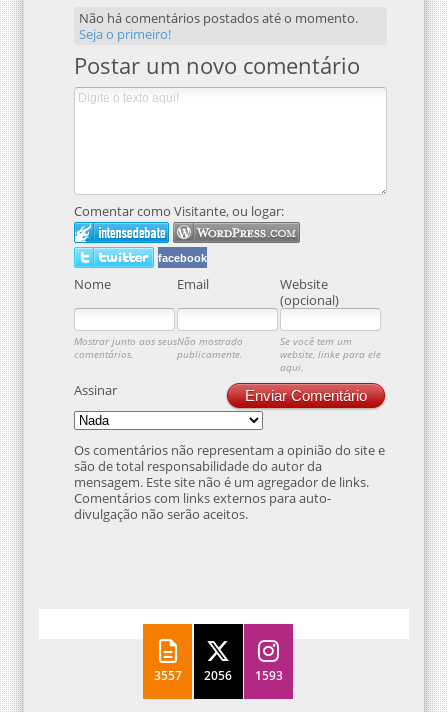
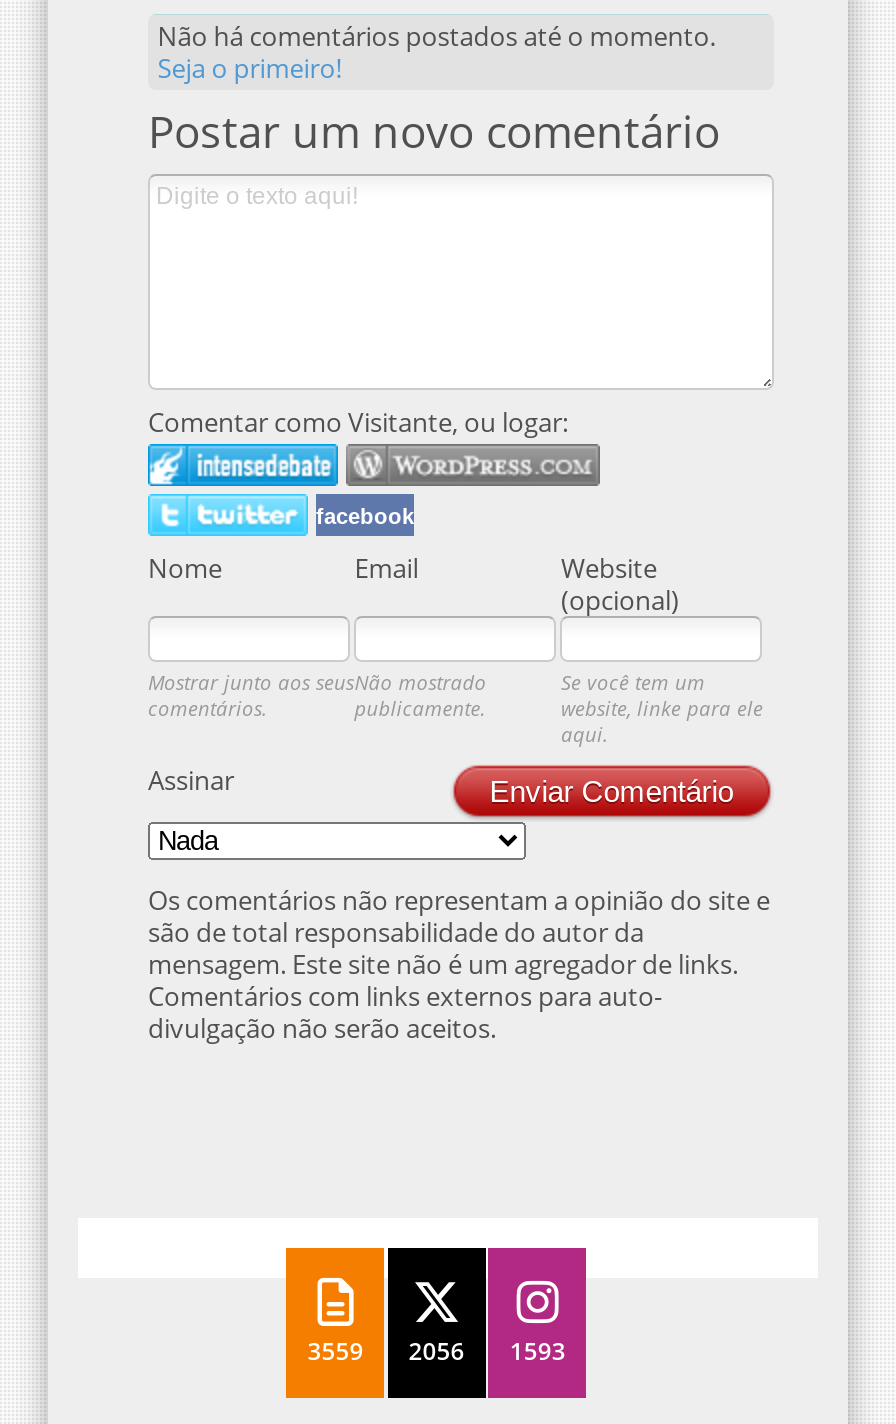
[154,667,283,684] 3557 2056 1593 -> [307,1334,566,1368] 3559 2056 1593

